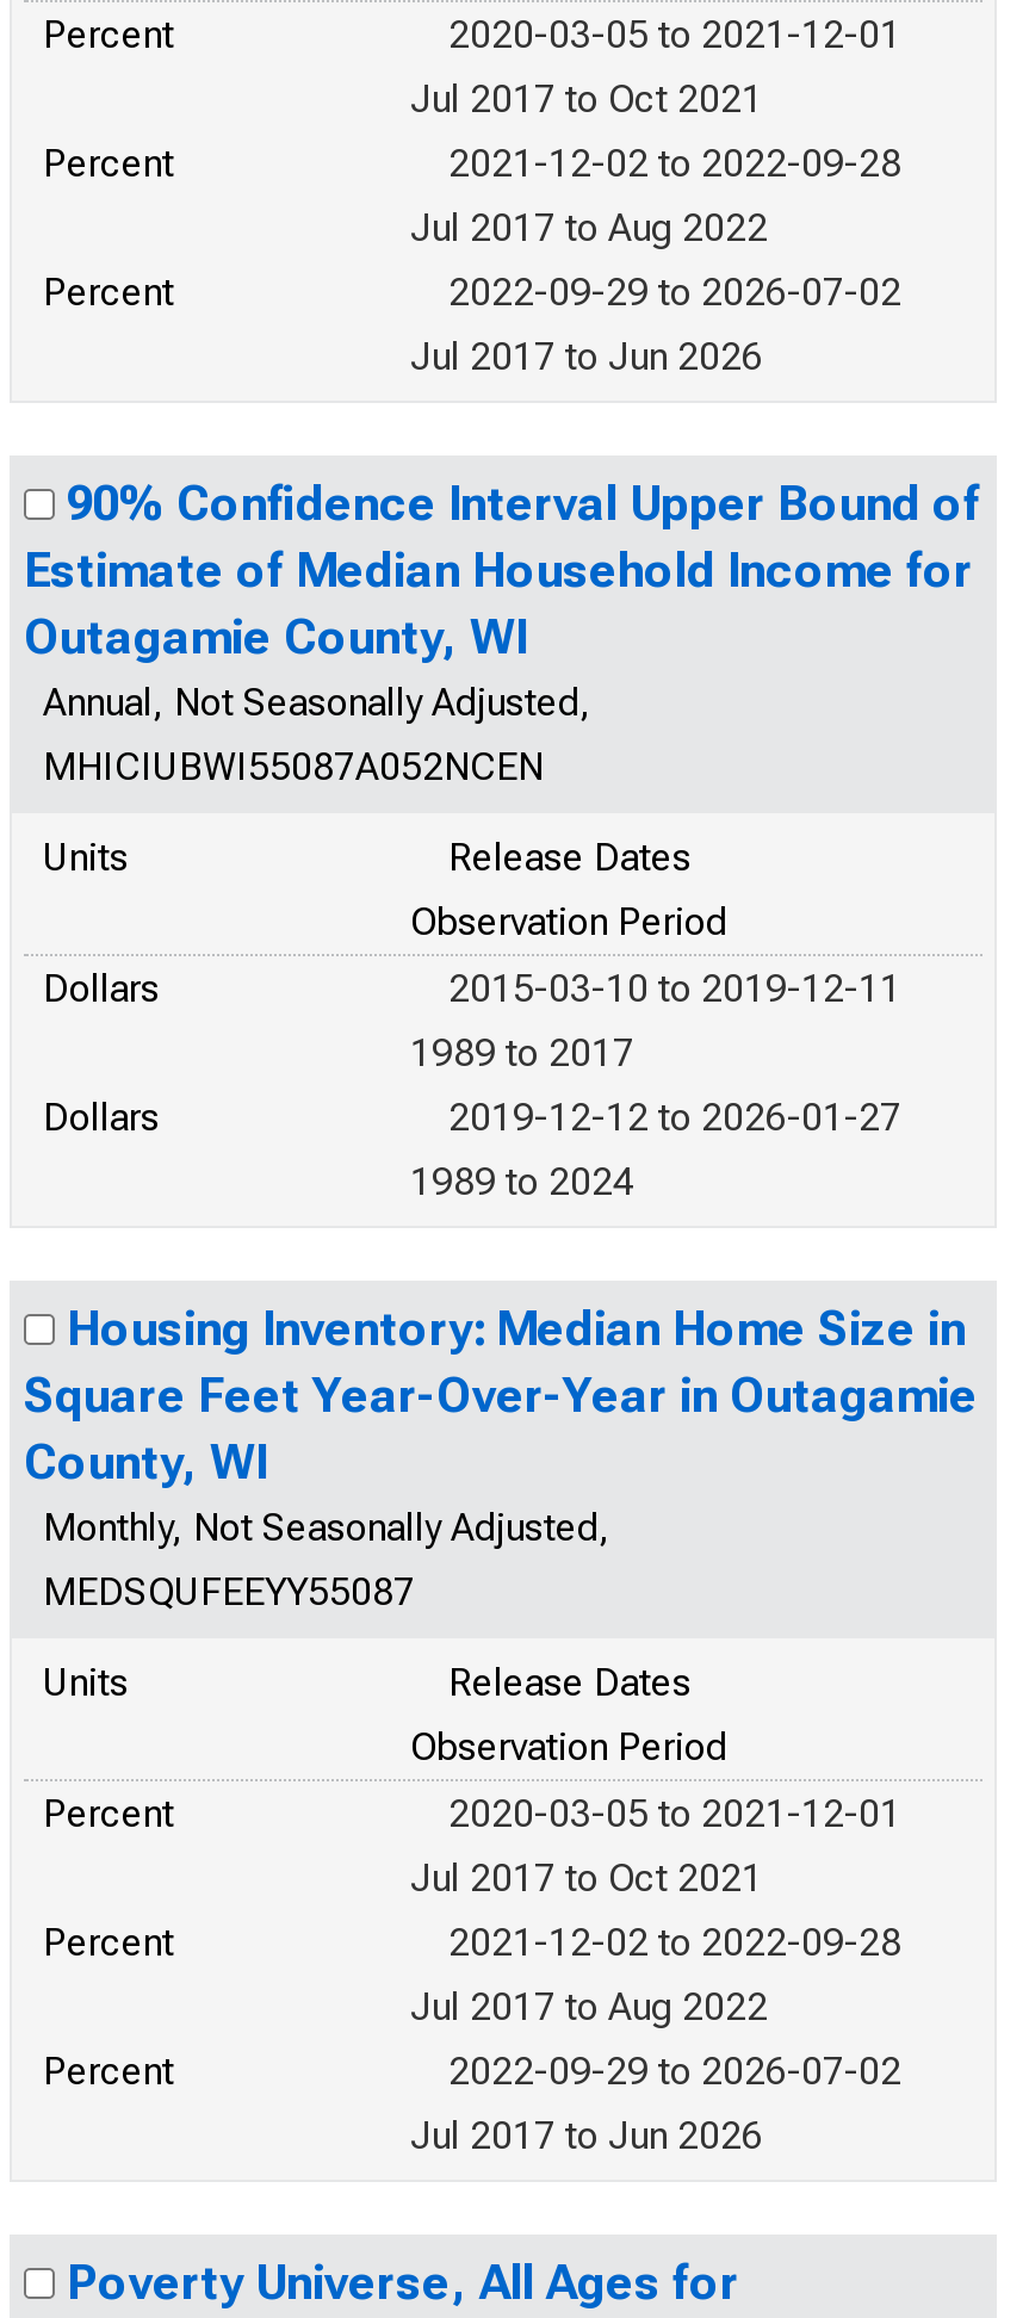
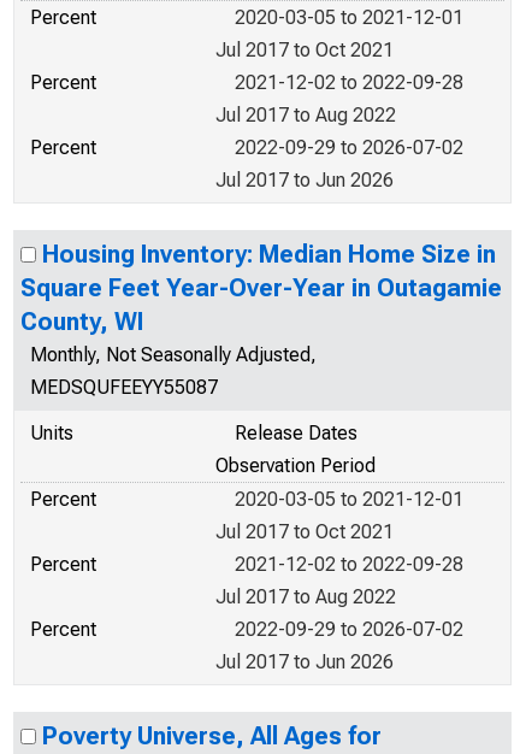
[24,475,980,1204] 90% Confidence Interval Upper Bound of | Estimate of Median Household Income for | Outagamie County, WI | Annual, Not Seasonally Adjusted, | MHICIUBWI55087A052NCEN | Units | Release Dates | Observation Period | Dollars | 2015-03-10 to 2019-12-11 | 1989 to 2017 | Dollars | 2019-12-12 to 2026-01-27 | 1989 to 2024 -> none

